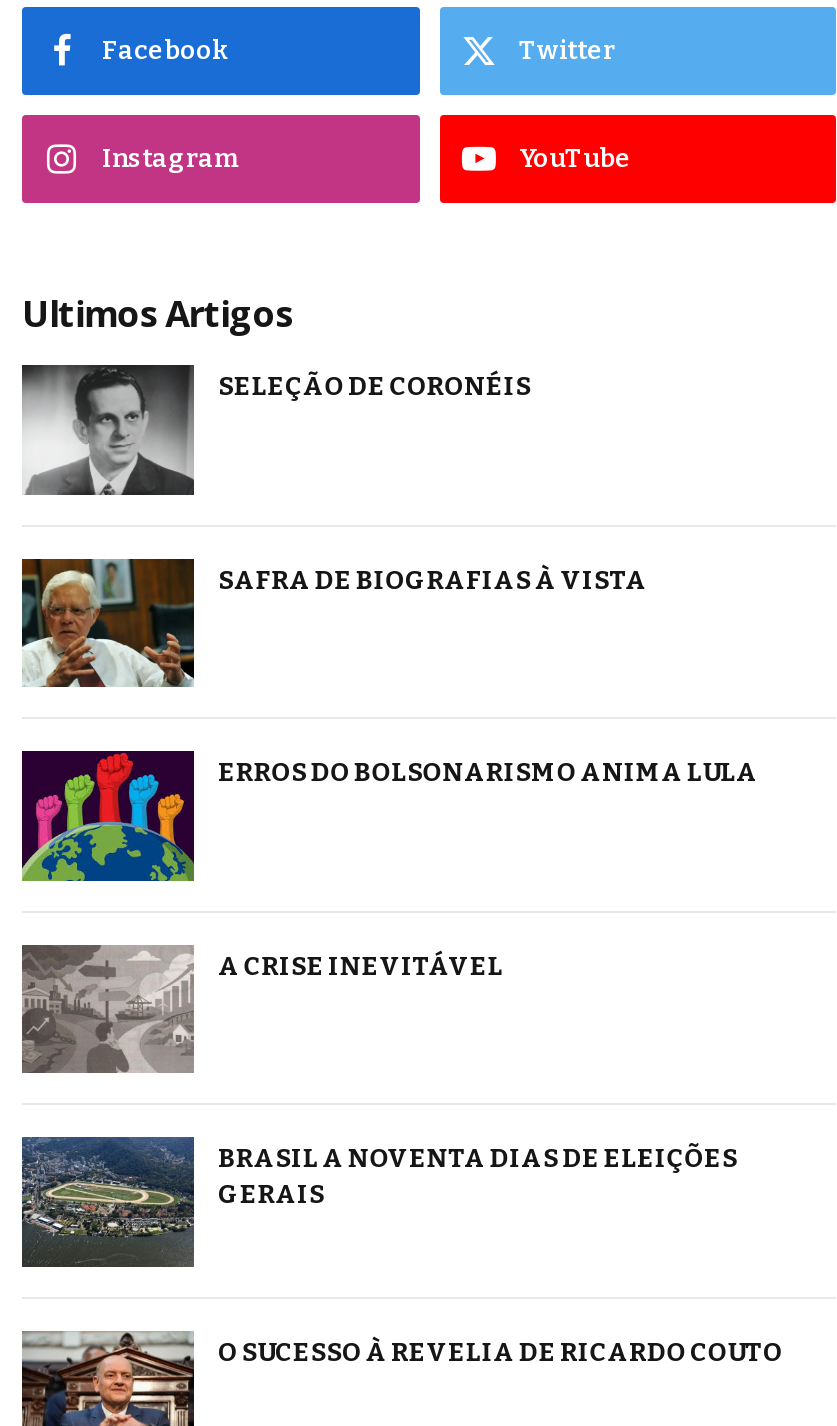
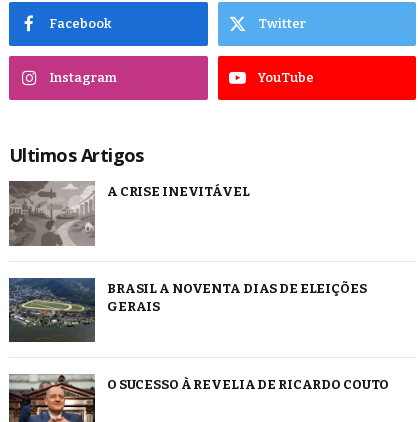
[24,365,531,497] [image] | SELEÇÃO DE CORONÉIS -> none
[20,559,647,687] [image] | SAFRA DE BIOGRAFIAS À VISTA -> none
[20,751,758,883] [image] | ERROS DO BOLSONARISMO ANIMA LULA -> none

